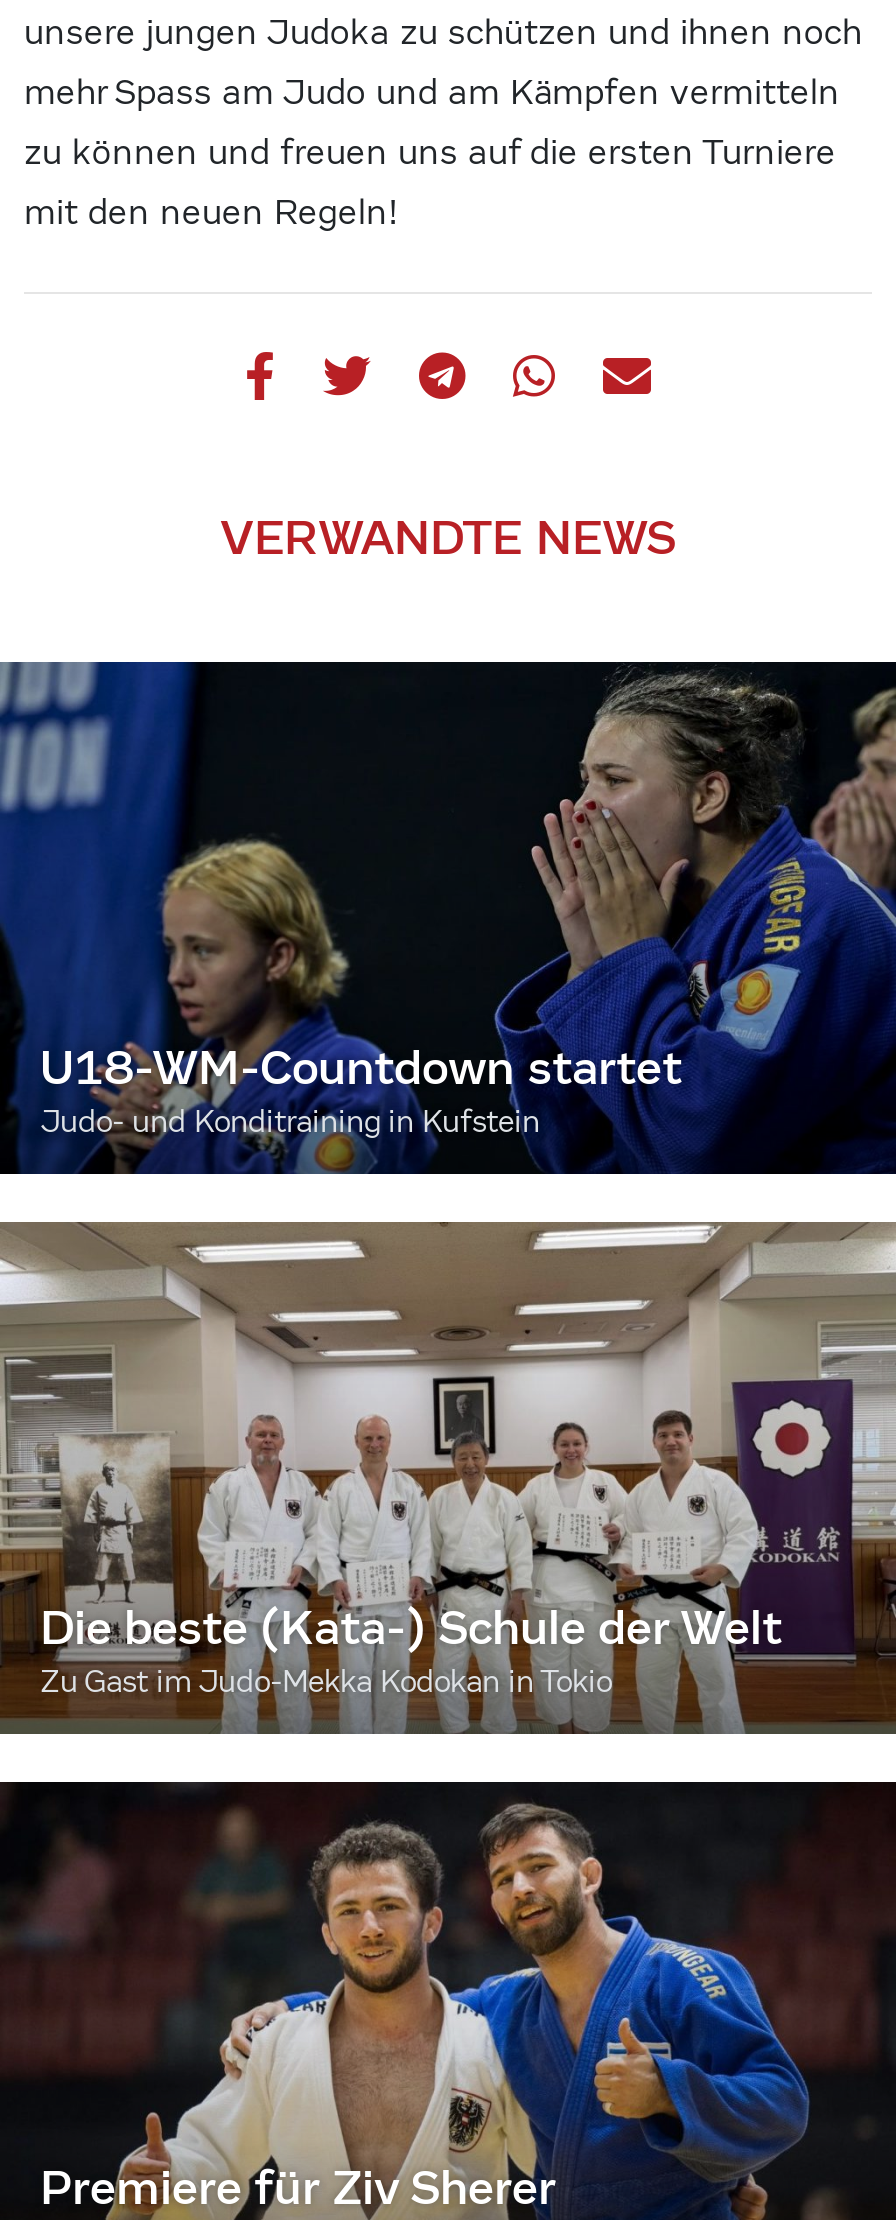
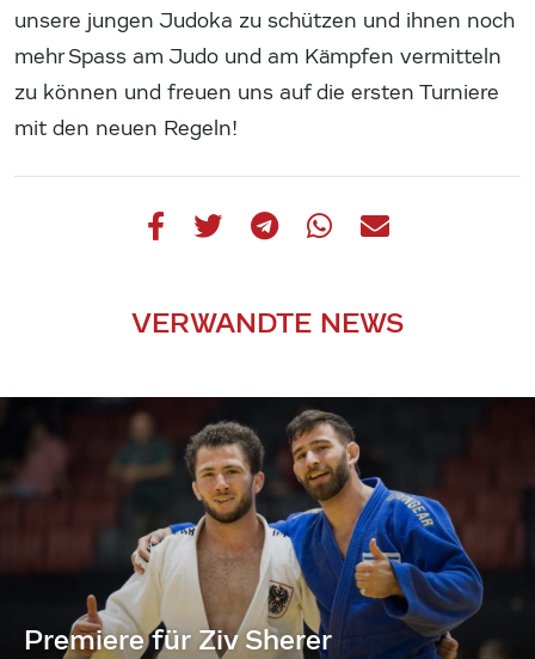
[6,660,890,1176] [image] | U18-WM-Countdown startet | Judo- und Konditraining in Kufstein -> none
[6,1220,890,1736] [image] | Die beste (Kata-) Schule der Welt | Zu Gast im Judo-Mekka Kodokan in Tokio -> none

